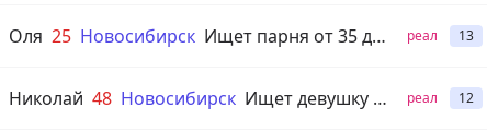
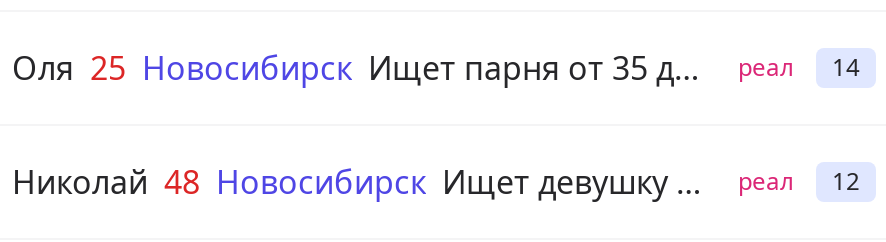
[458,26,474,45] 13 -> [832,50,860,84] 14

